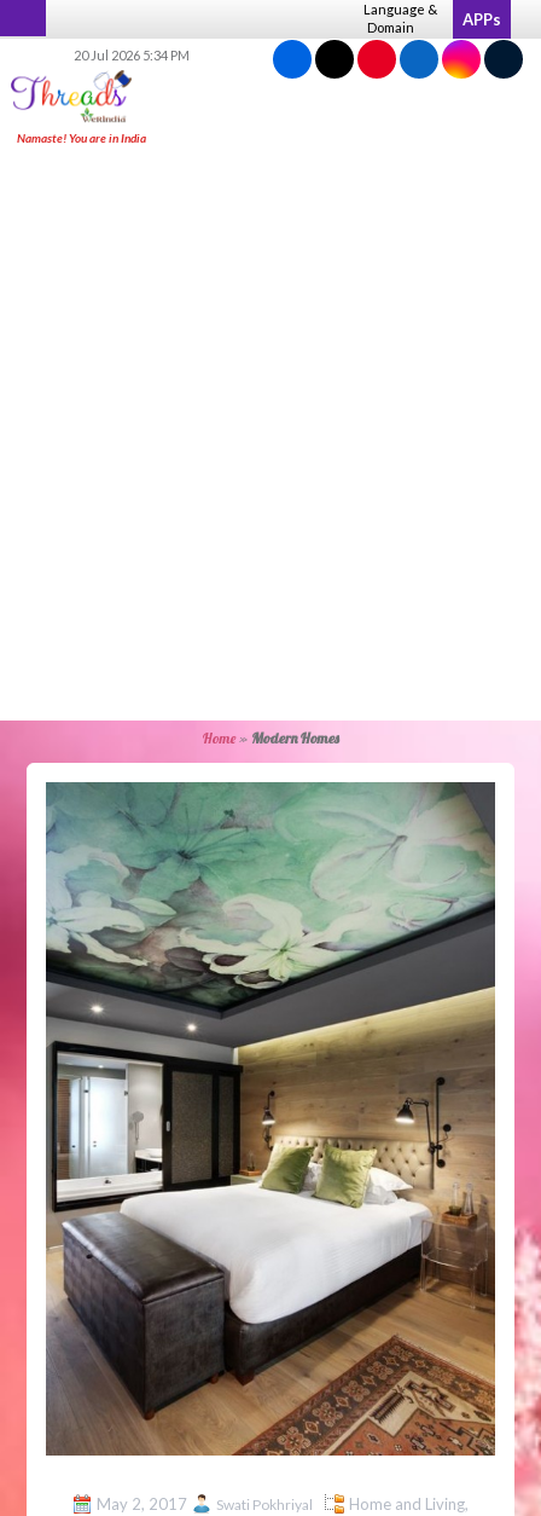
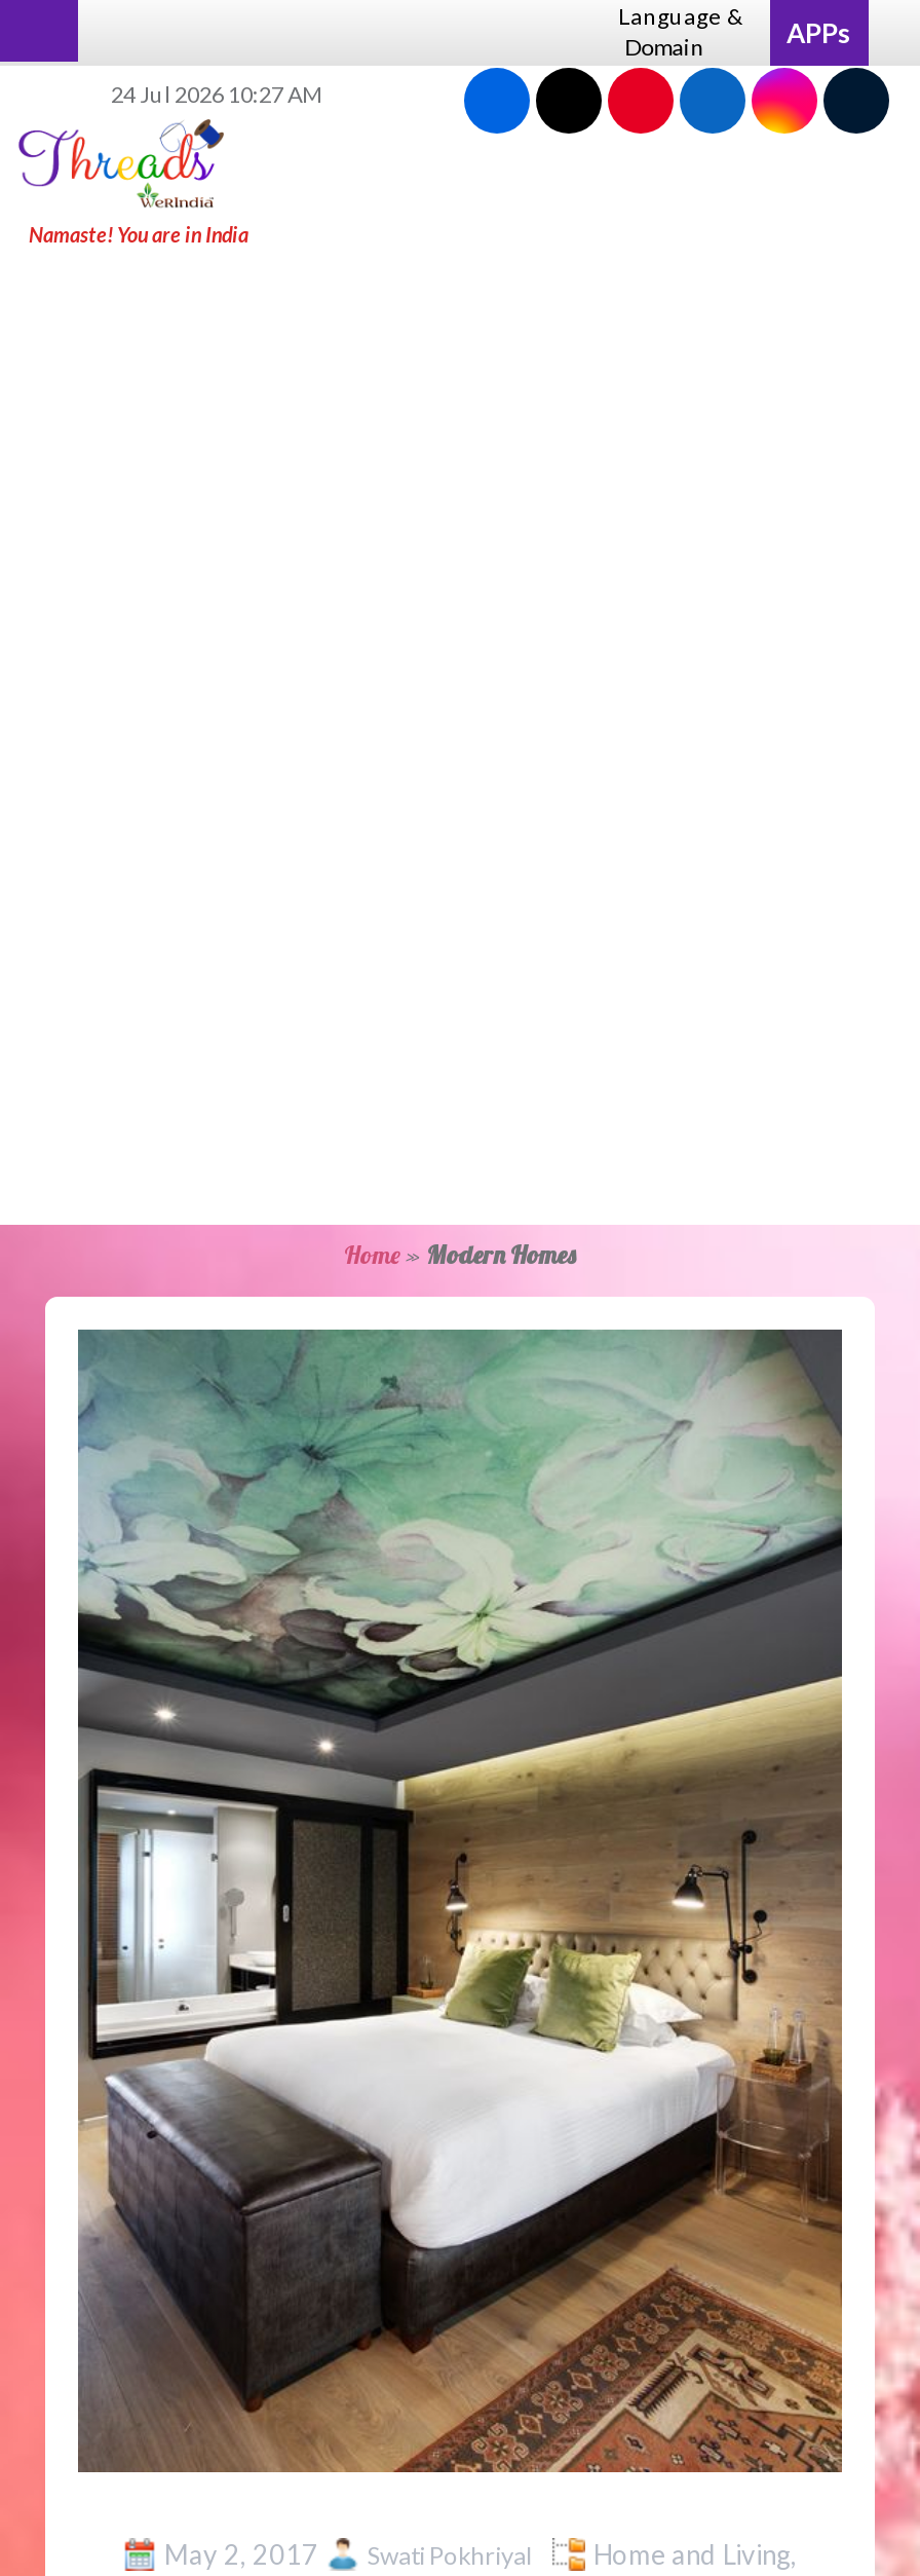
[74,47,190,63] 20 Jul 2026 5:34 PM -> [111,80,322,107] 24 Jul 2026 10:27 AM

